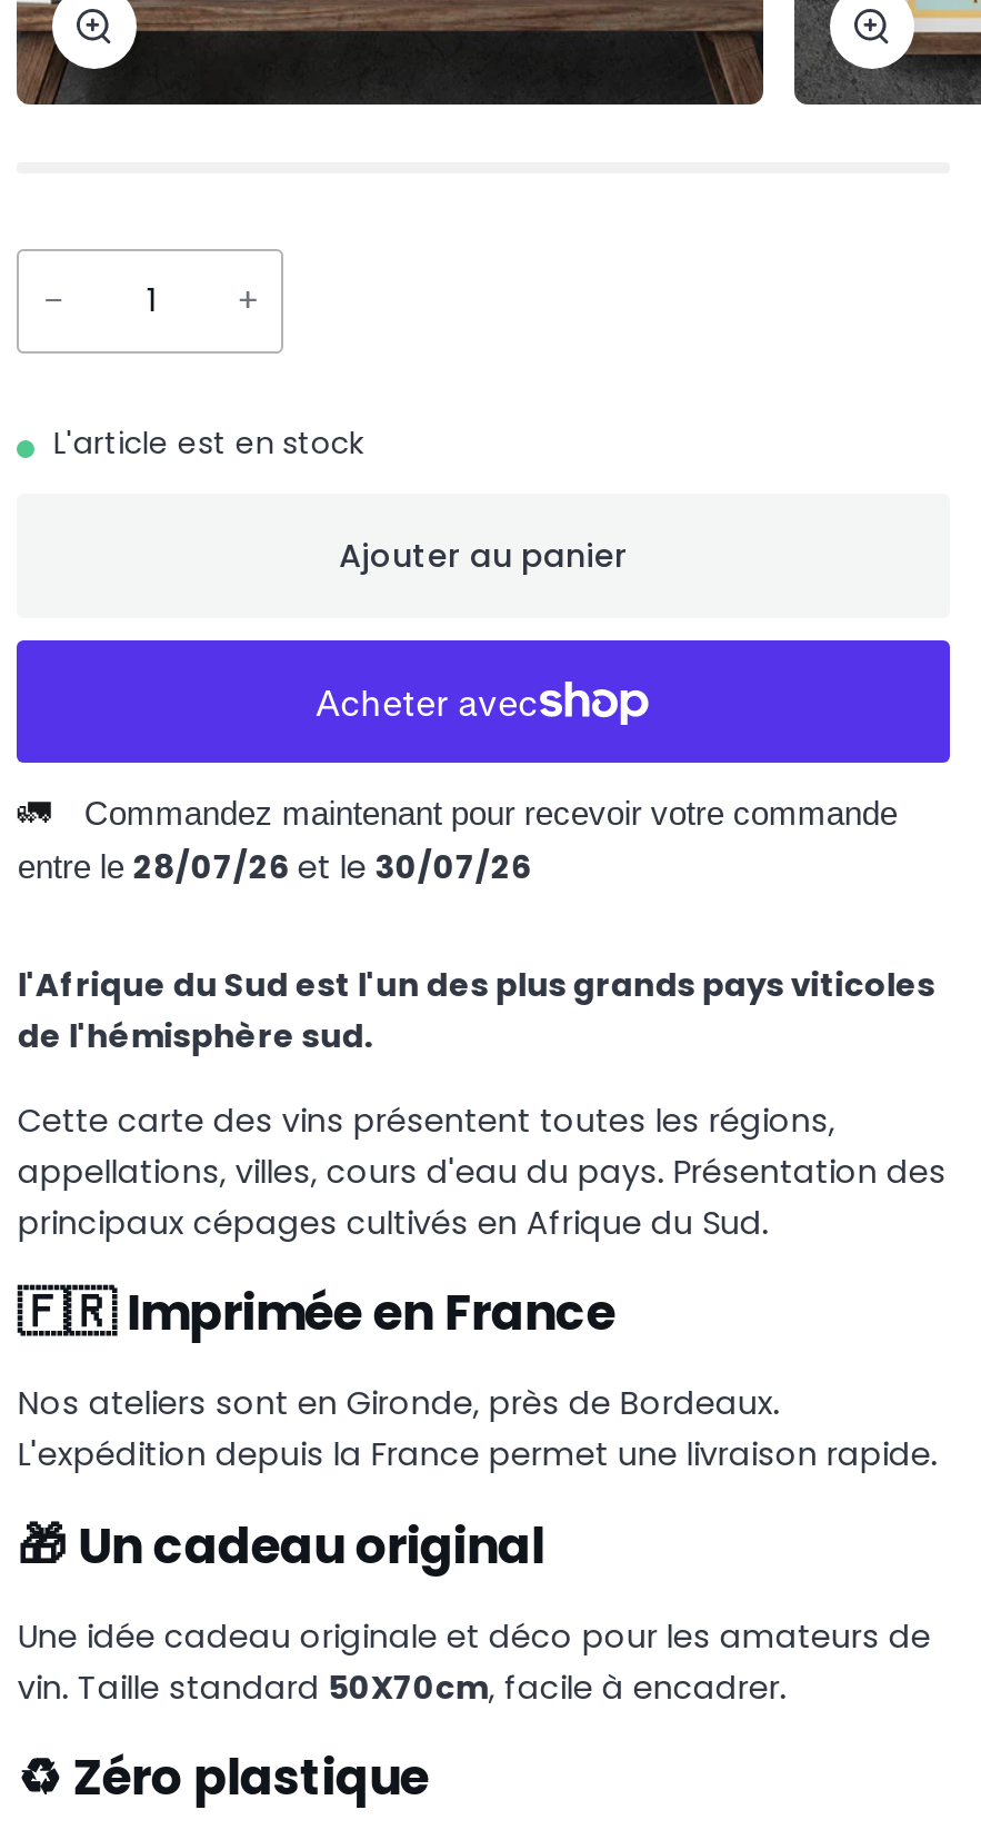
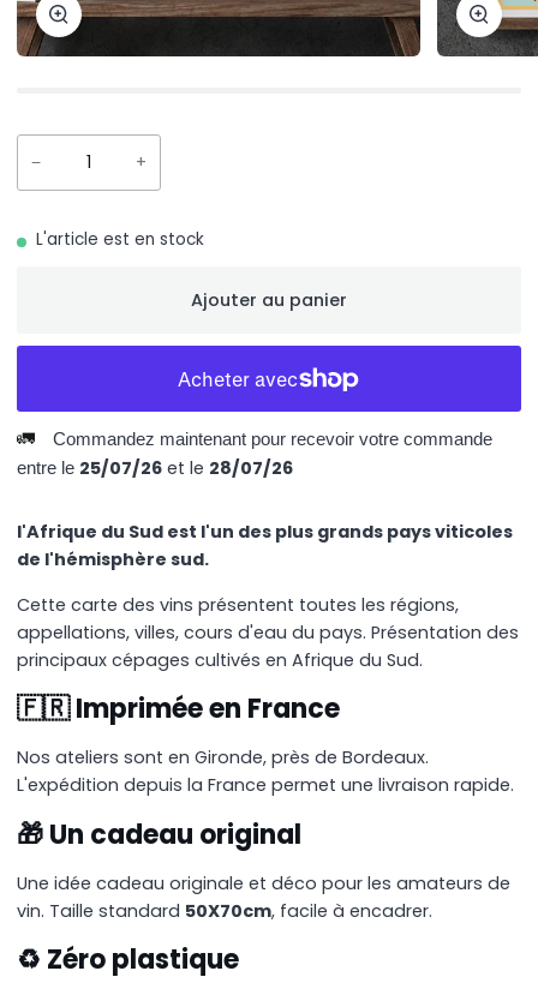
[18,845,531,890] entre le 28/07/26 et le 30/07/26 -> [17,456,293,480] entre le 25/07/26 et le 28/07/26

